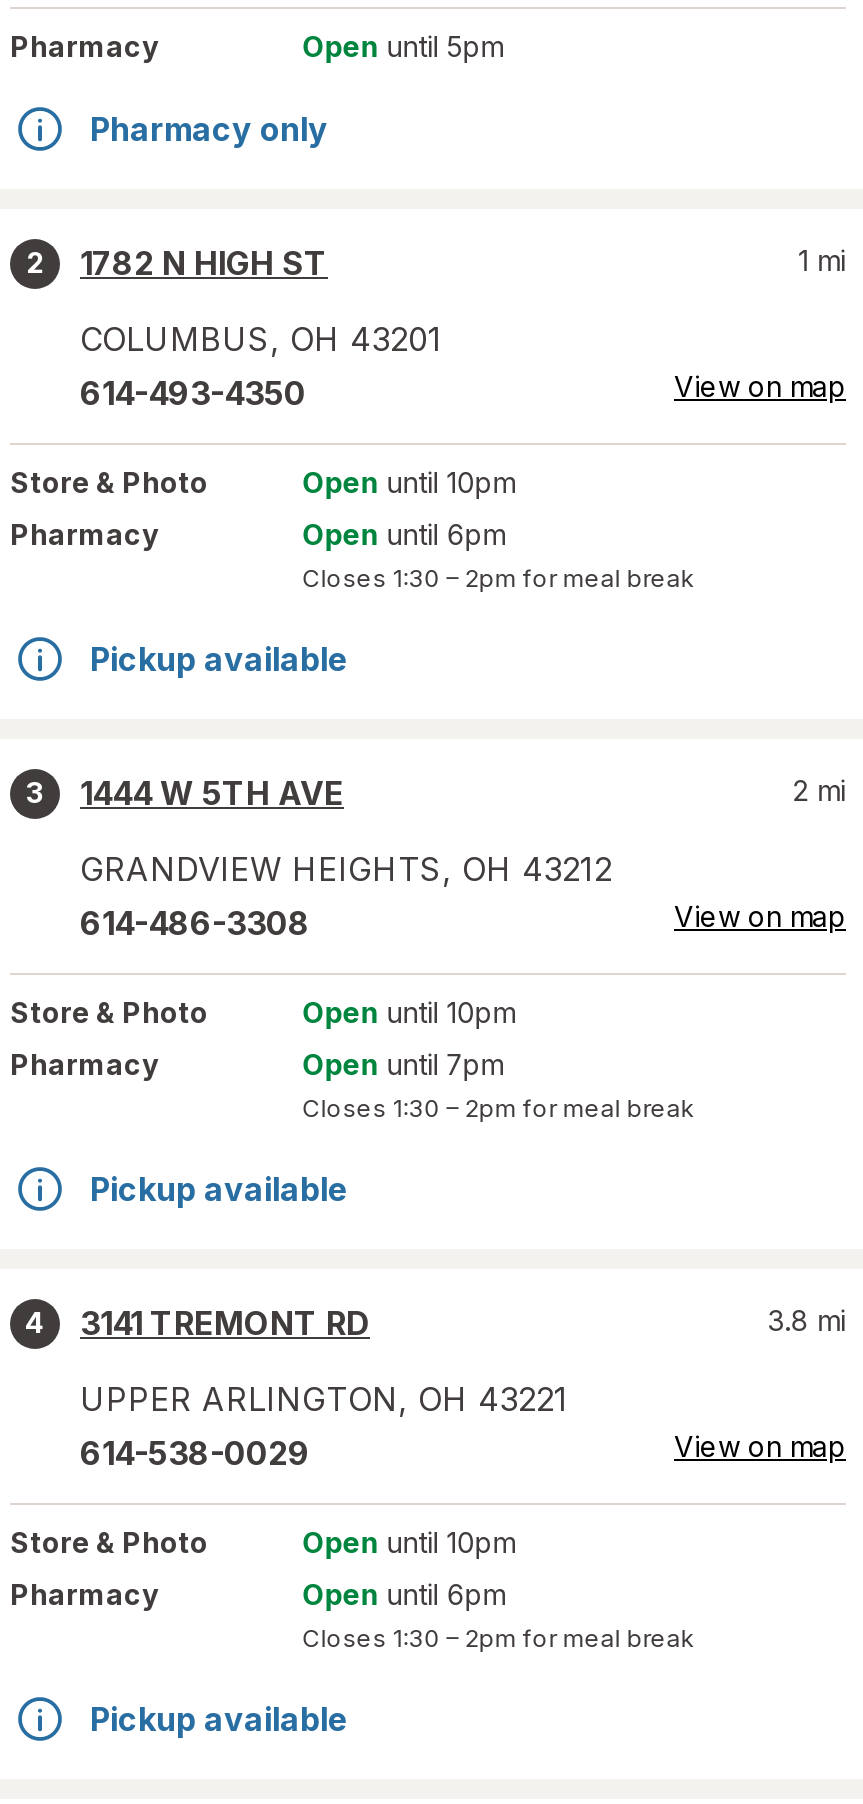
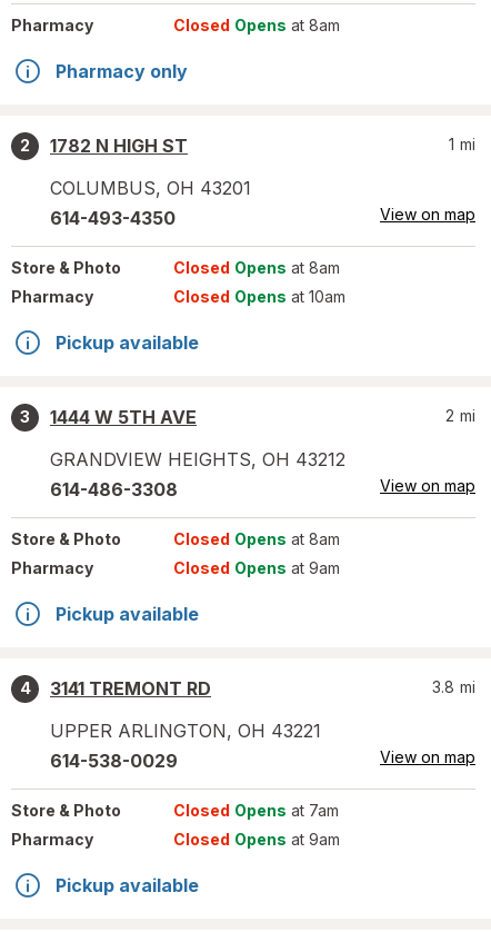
[303,29,503,63] Open until 5pm -> [174,16,340,34] Closed Opens at 8am
[303,465,515,499] Open until 10pm -> [174,258,340,277] Closed Opens at 8am
[303,517,695,593] Open until 6pm | Closes 1:30 – 2pm for meal break -> [174,287,346,306] Closed Opens at 10am
[303,995,515,1029] Open until 10pm -> [174,529,340,548] Closed Opens at 8am
[303,1047,695,1123] Open until 7pm | Closes 1:30 – 2pm for meal break -> [174,558,340,577] Closed Opens at 9am
[303,1525,515,1559] Open until 10pm -> [174,801,339,820] Closed Opens at 7am
[303,1577,695,1653] Open until 6pm | Closes 1:30 – 2pm for meal break -> [174,830,340,849] Closed Opens at 9am

